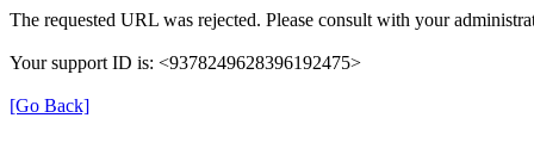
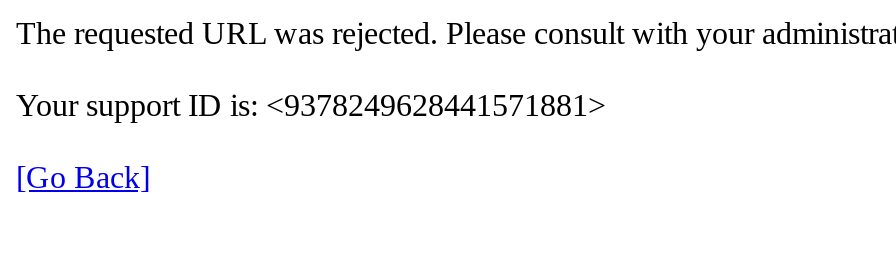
[10,52,361,73] Your support ID is: <9378249628396192475> -> [16,88,606,122] Your support ID is: <9378249628441571881>

